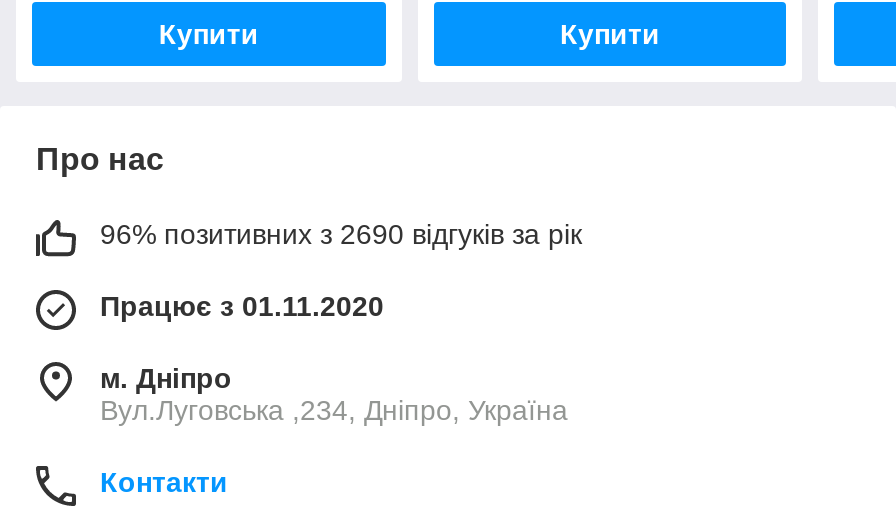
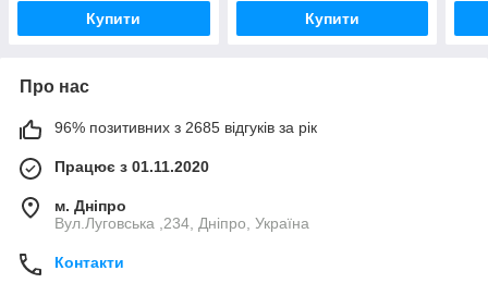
[100,219,582,251] 96% позитивних з 2690 відгуків за рік -> [54,119,317,136] 96% позитивних з 2685 відгуків за рік

